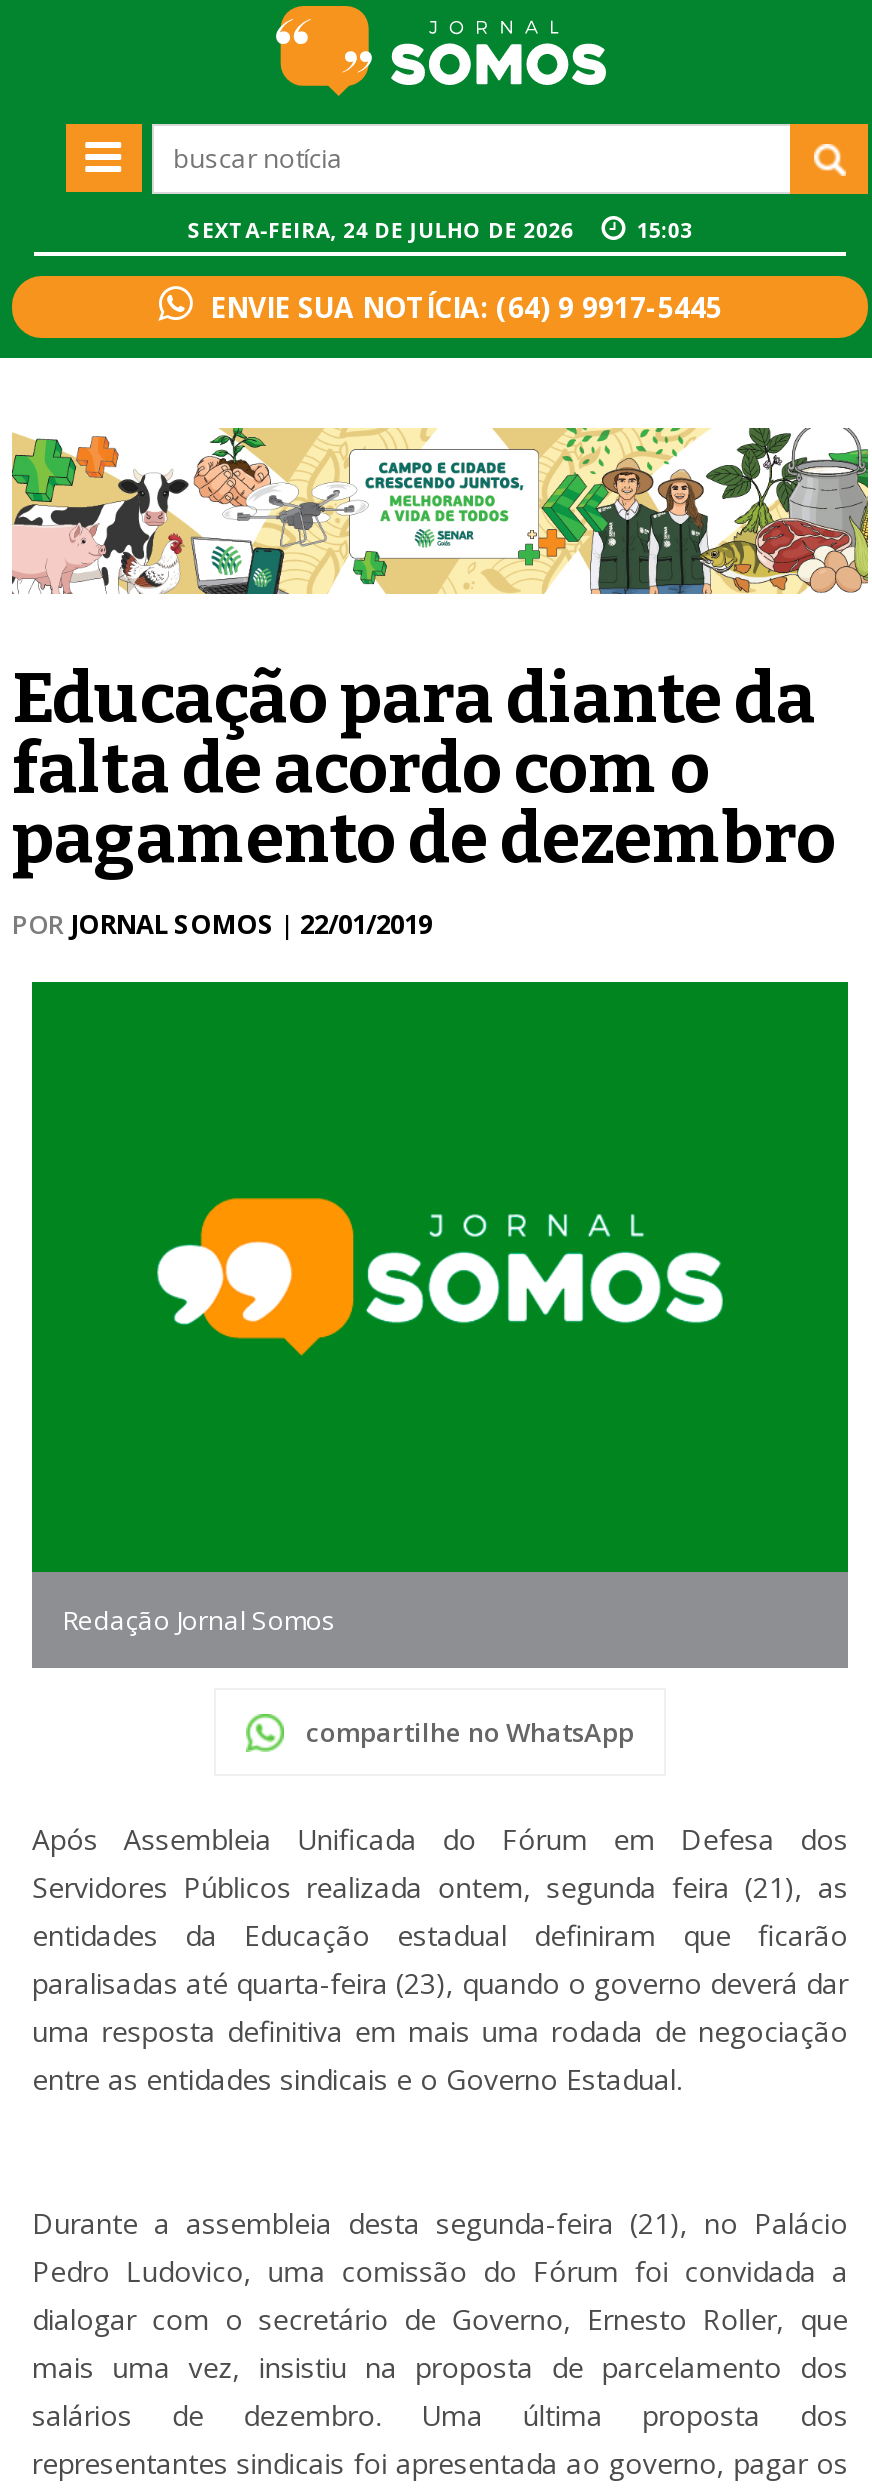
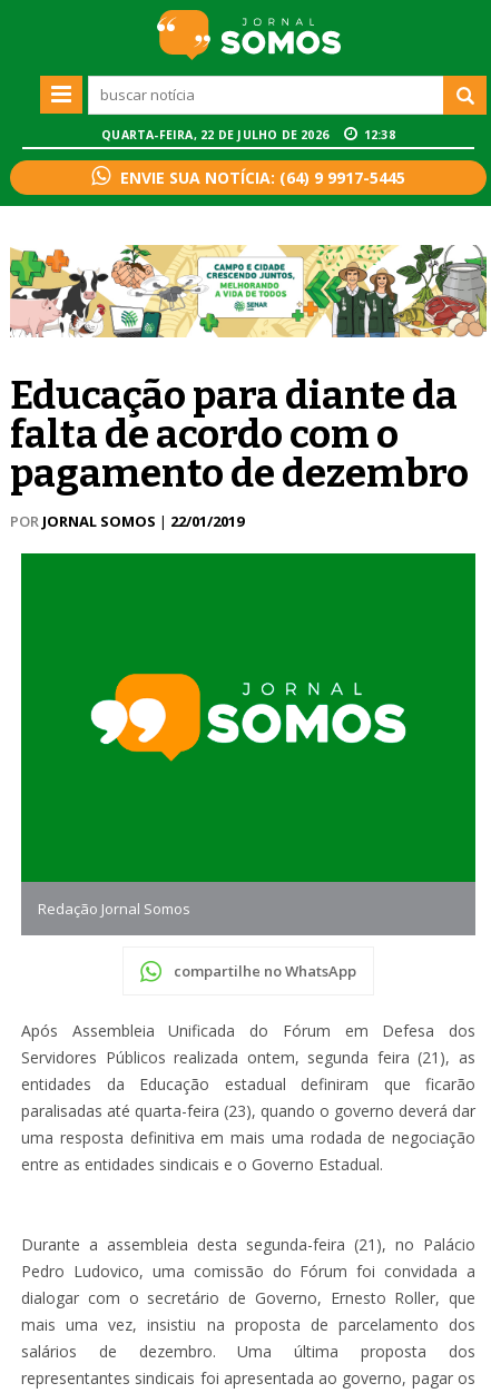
[188,217,579,245] SEXTA-FEIRA, 24 DE JULHO DE 2026 -> [102,127,332,143] QUARTA-FEIRA, 22 DE JULHO DE 2026
[636,217,692,245] 15:03 -> [364,127,395,143] 12:38

